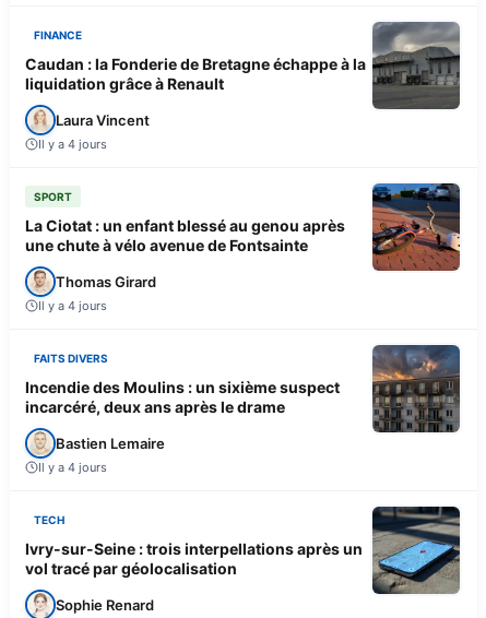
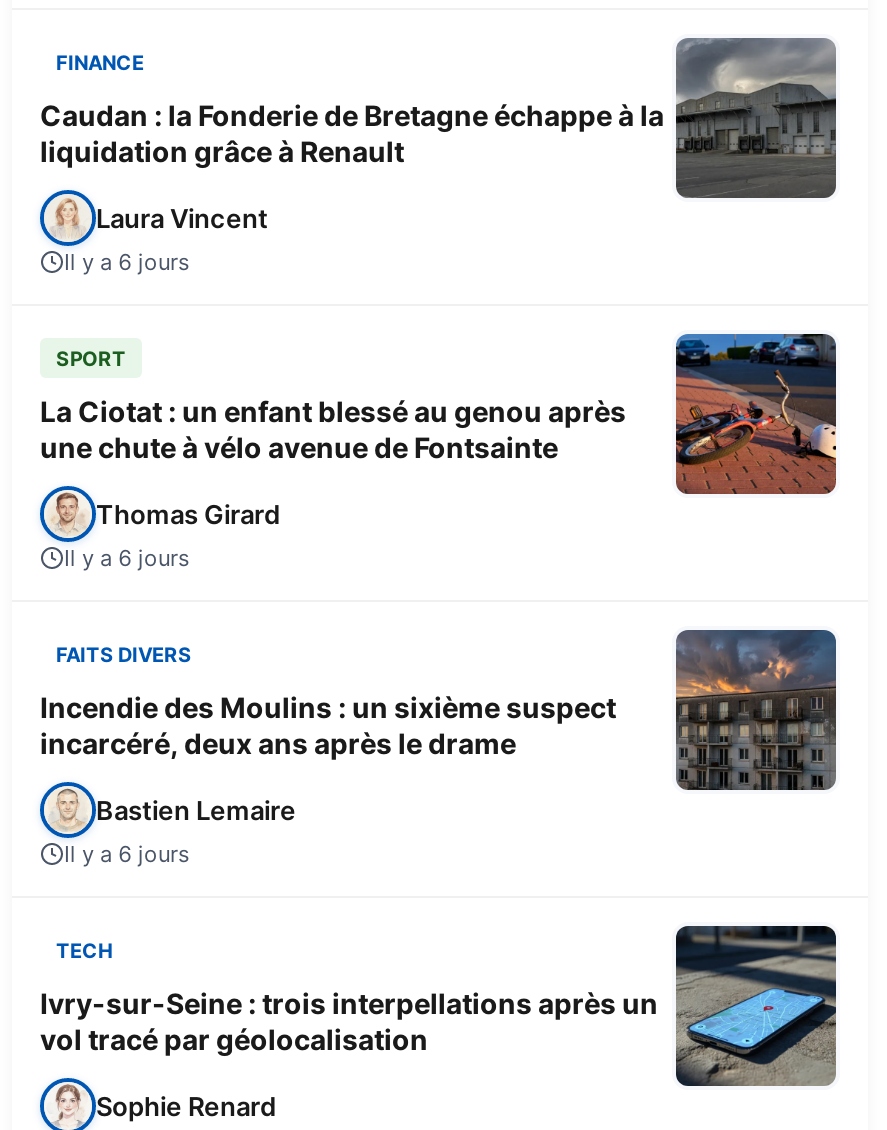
[38,136,107,151] Il y a 4 jours -> [64,247,190,275] Il y a 6 jours
[38,298,107,313] Il y a 4 jours -> [64,543,190,571] Il y a 6 jours
[38,459,107,475] Il y a 4 jours -> [64,839,190,867] Il y a 6 jours

